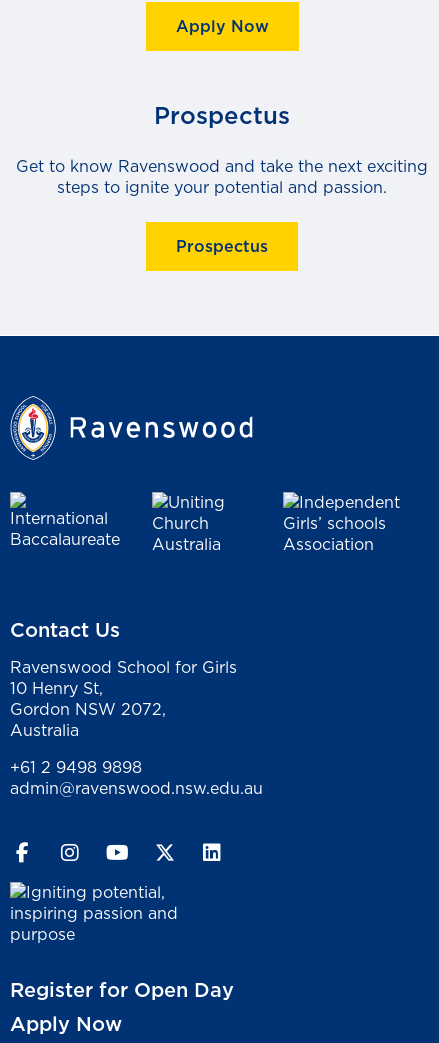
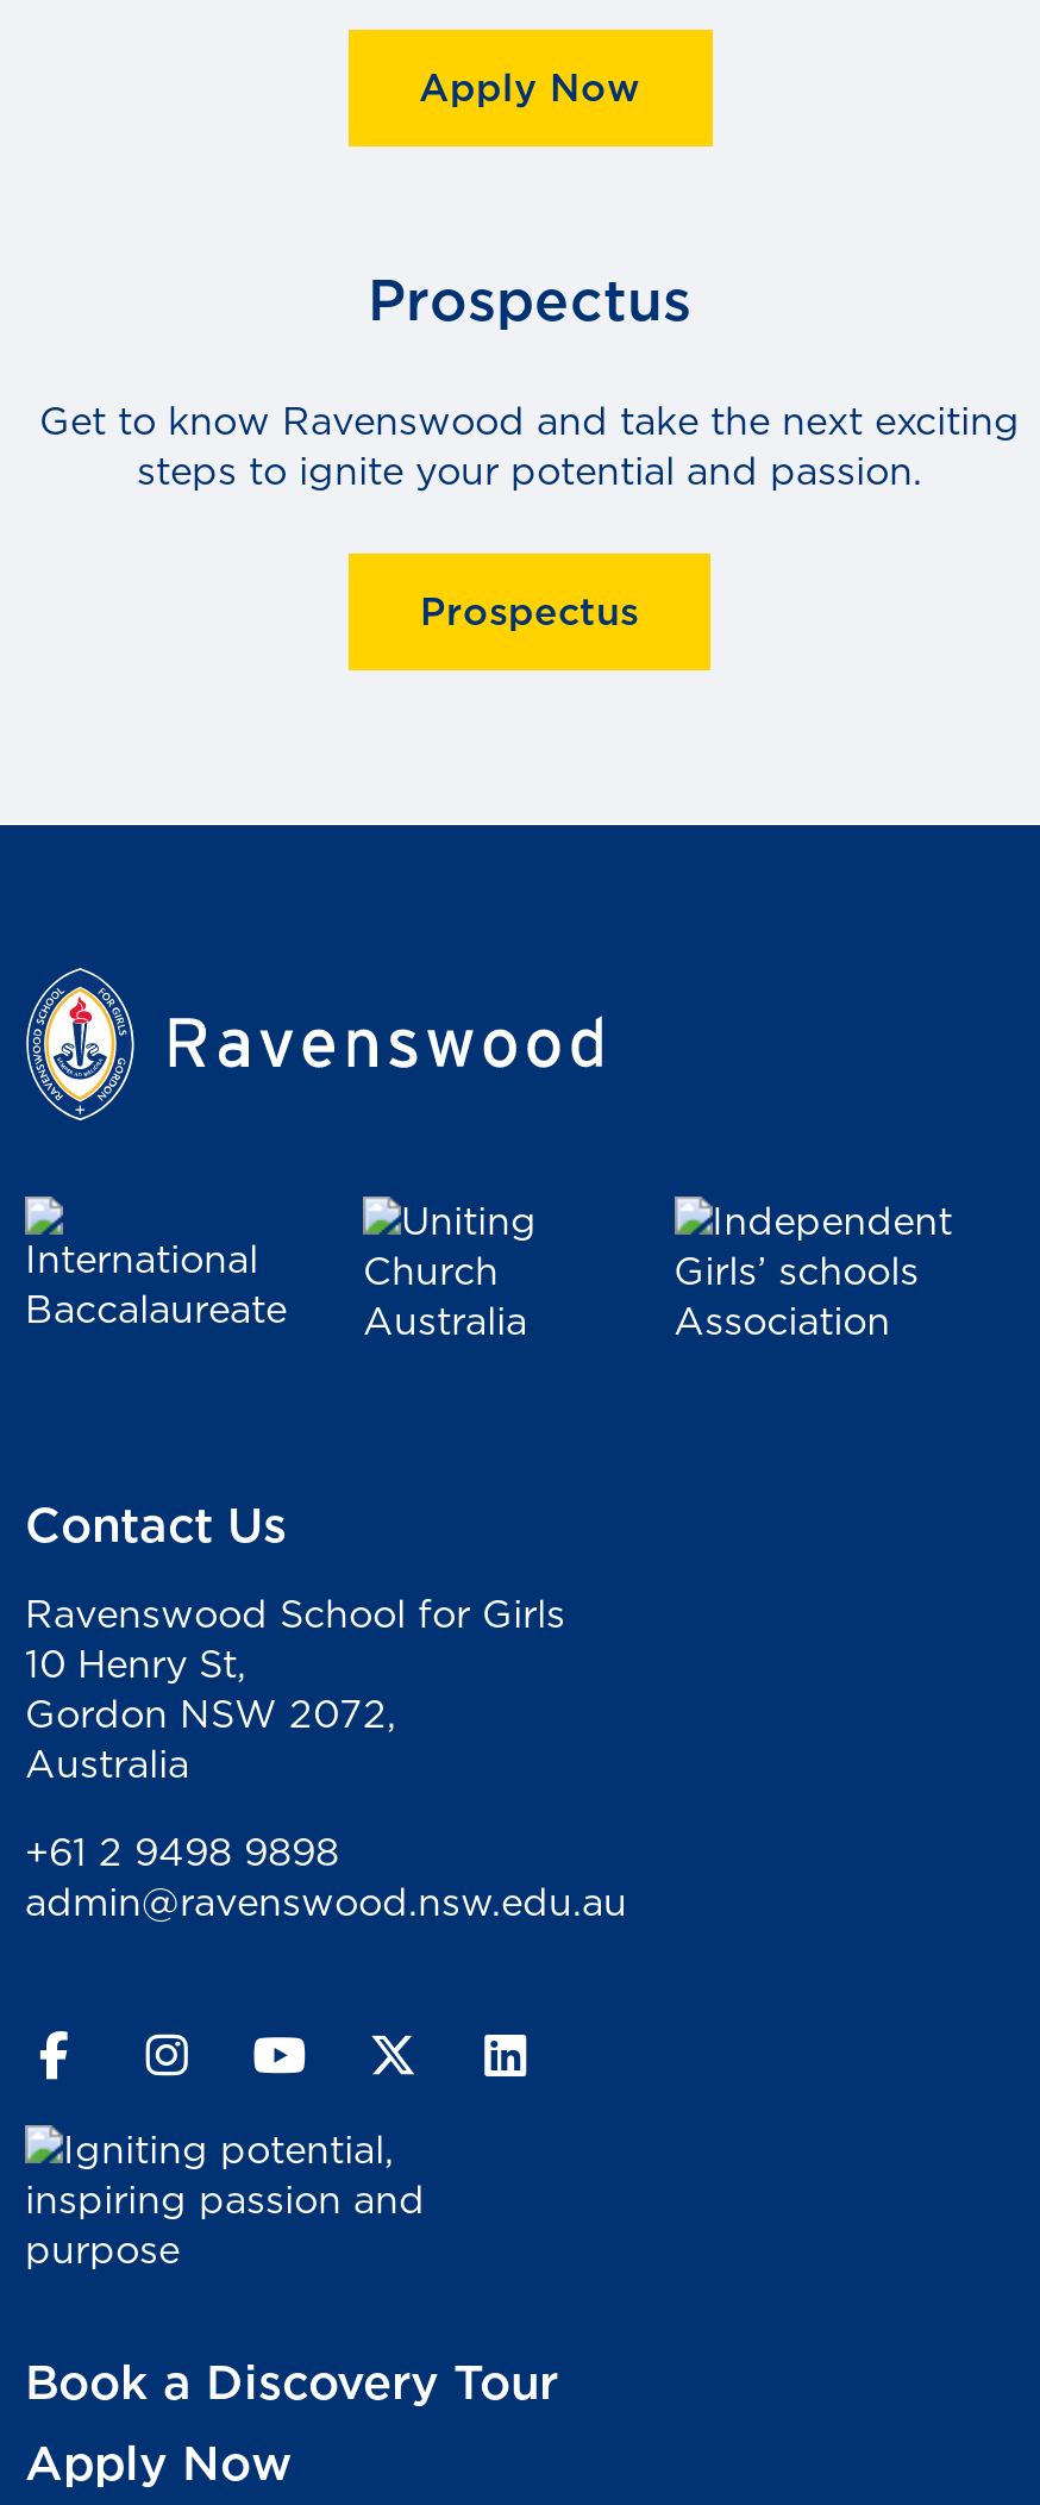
[10,977,234,1003] Register for Open Day -> [25,2351,558,2413] Book a Discovery Tour

